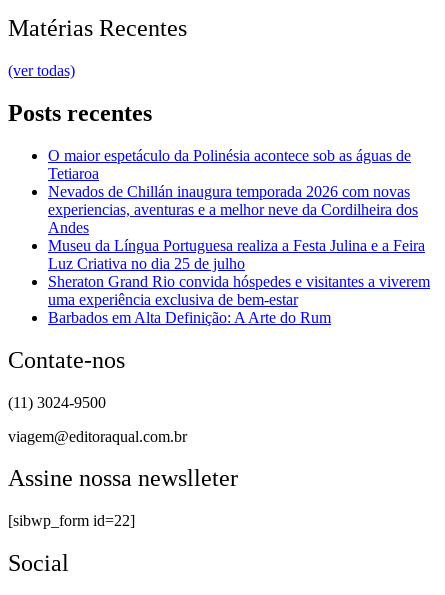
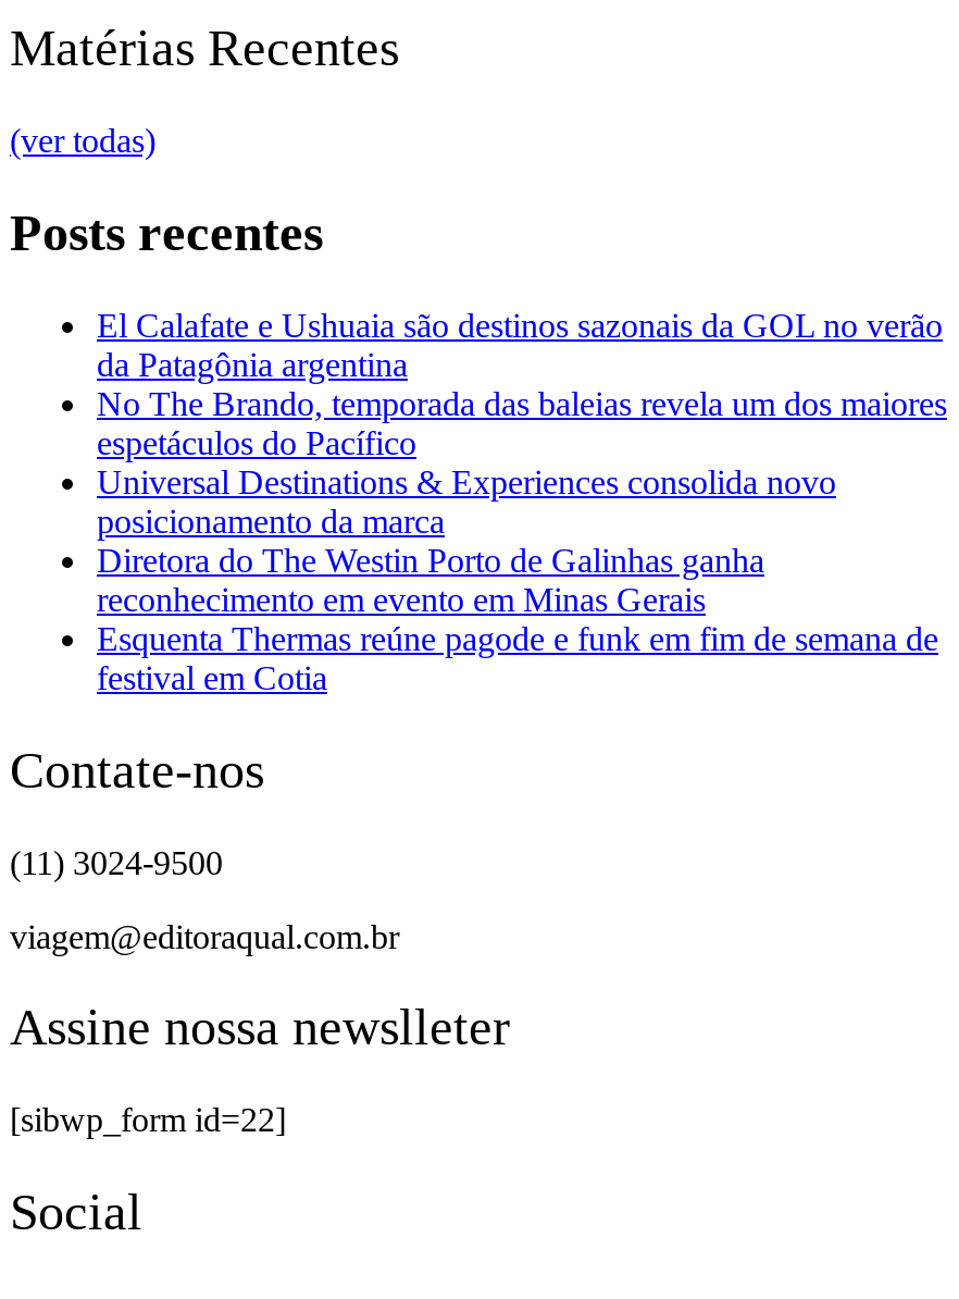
[48,147,430,326] O maior espetáculo da Polinésia acontece sob as águas de | Tetiaroa | Nevados de Chillán inaugura temporada 2026 com novas | experiencias, aventuras e a melhor neve da Cordilheira dos | Andes | Museu da Língua Portuguesa realiza a Festa Julina e a Feira | Luz Criativa no dia 25 de julho | Sheraton Grand Rio convida hóspedes e visitantes a viverem | uma experiência exclusiva de bem-estar | Barbados em Alta Definição: A Arte do Rum -> [97,306,947,696] El Calafate e Ushuaia são destinos sazonais da GOL no verão | da Patagônia argentina | No The Brando, temporada das baleias revela um dos maiores | espetáculos do Pacífico | Universal Destinations & Experiences consolida novo | posicionamento da marca | Diretora do The Westin Porto de Galinhas ganha | reconhecimento em evento em Minas Gerais | Esquenta Thermas reúne pagode e funk em fim de semana de | festival em Cotia

